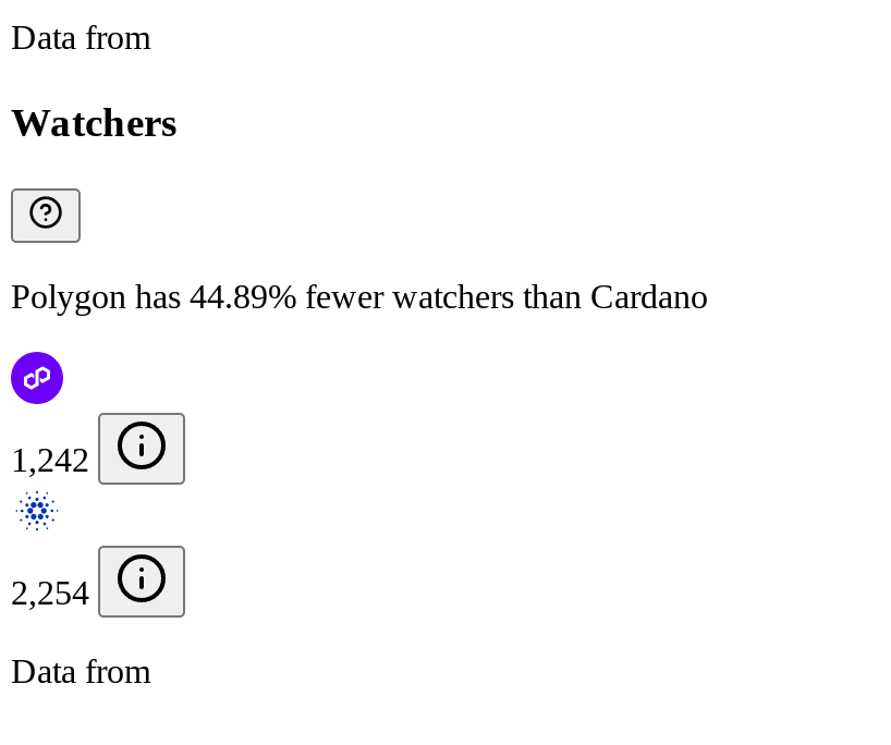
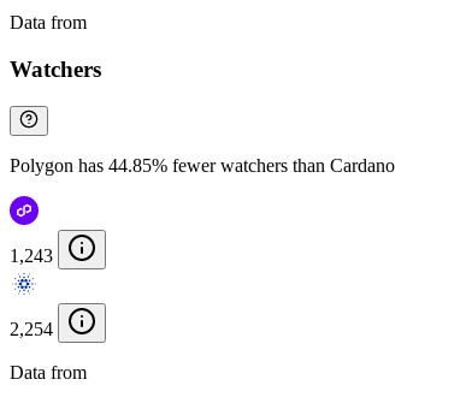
[11,277,708,314] Polygon has 44.89% fewer watchers than Cardano -> [10,155,395,175] Polygon has 44.85% fewer watchers than Cardano
[11,440,89,477] 1,242 -> [10,245,53,265] 1,243

